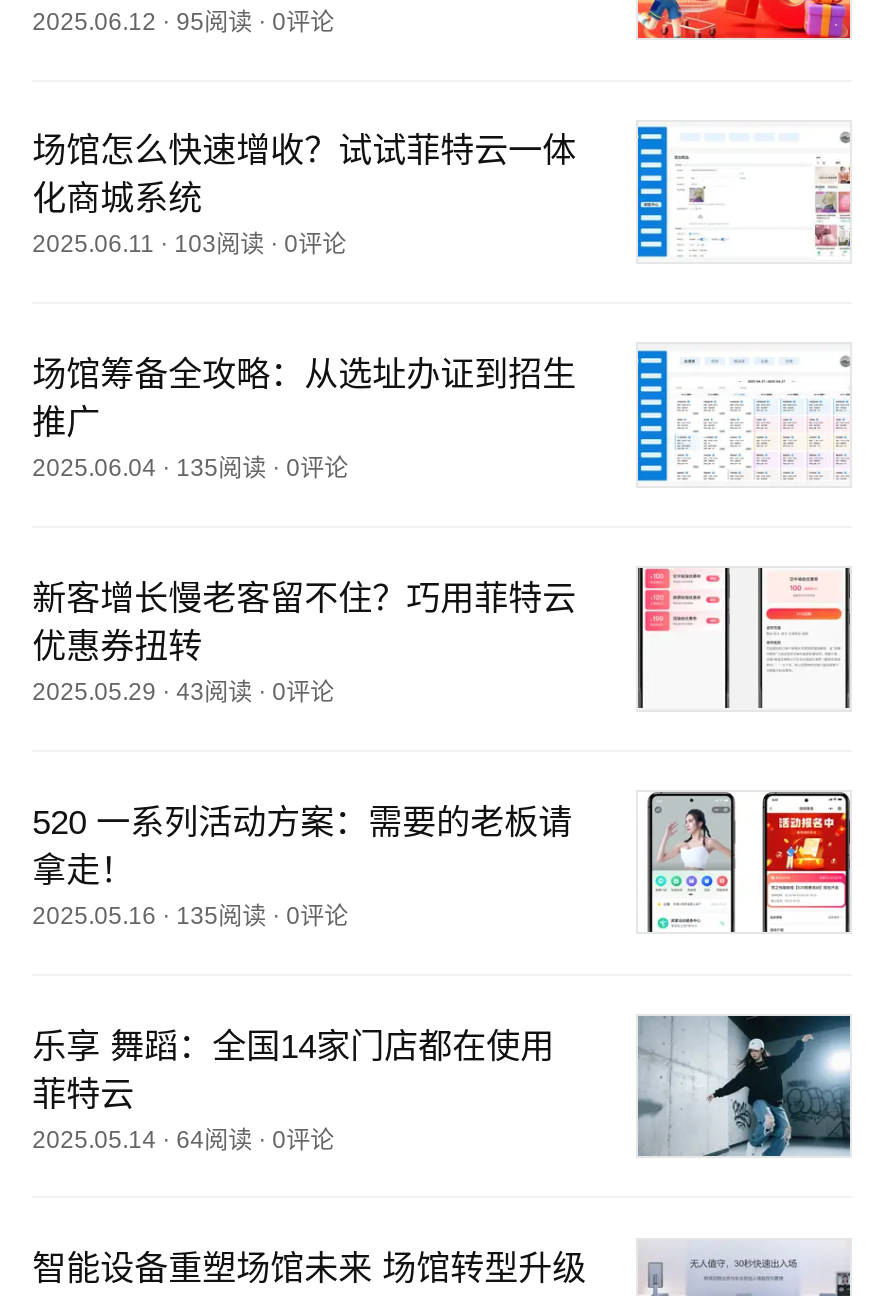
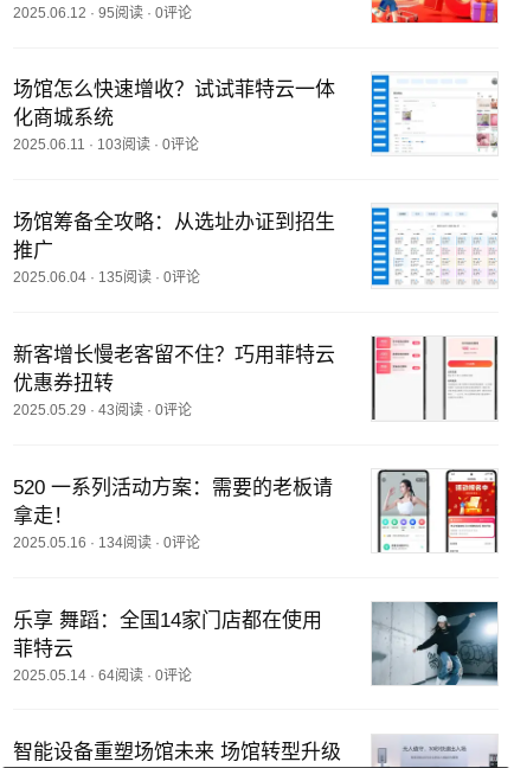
[32,902,348,930] 2025.05.16 · 135阅读· 0评论 -> [13,534,200,551] 2025.05.16 · 134阅读· 0评论

